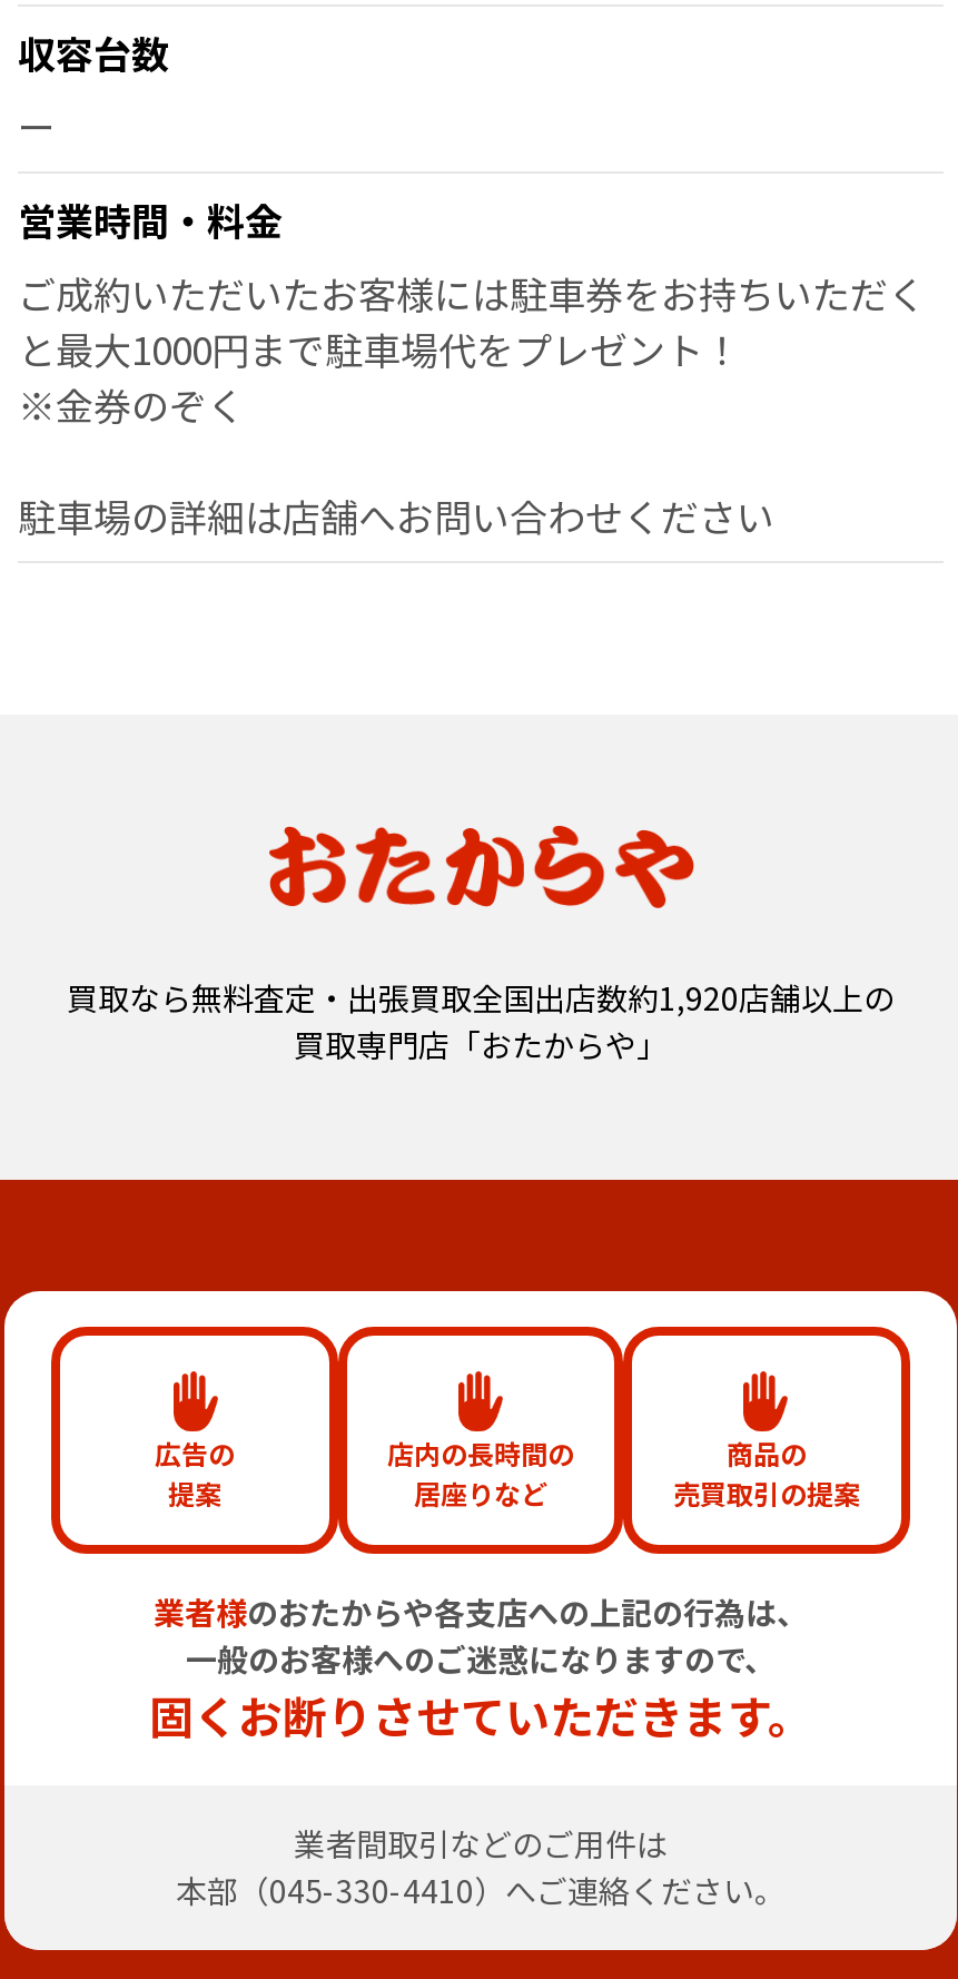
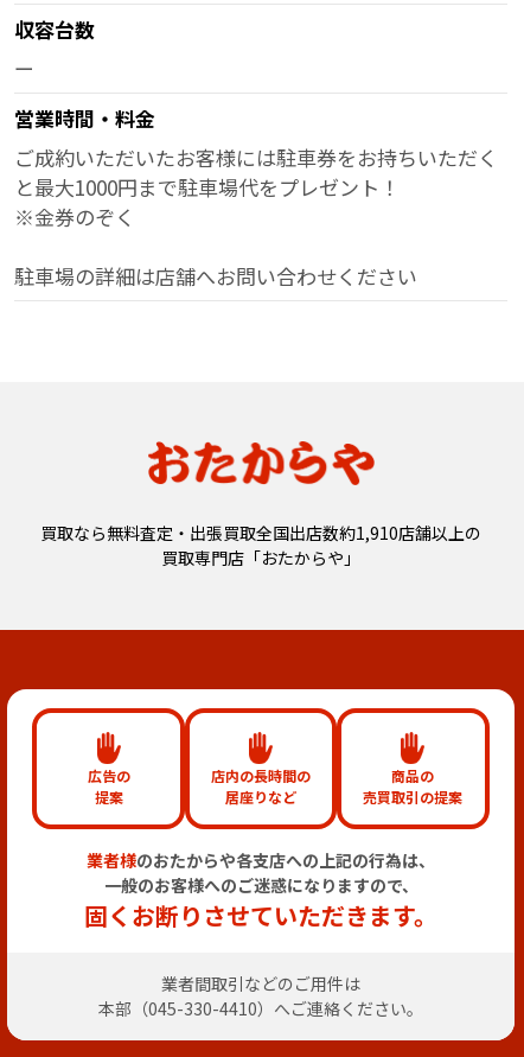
[67,975,895,1019] 買取なら無料査定・出張買取全国出店数約1,920店舗以上の -> [40,521,481,544] 買取なら無料査定・出張買取全国出店数約1,910店舗以上の

